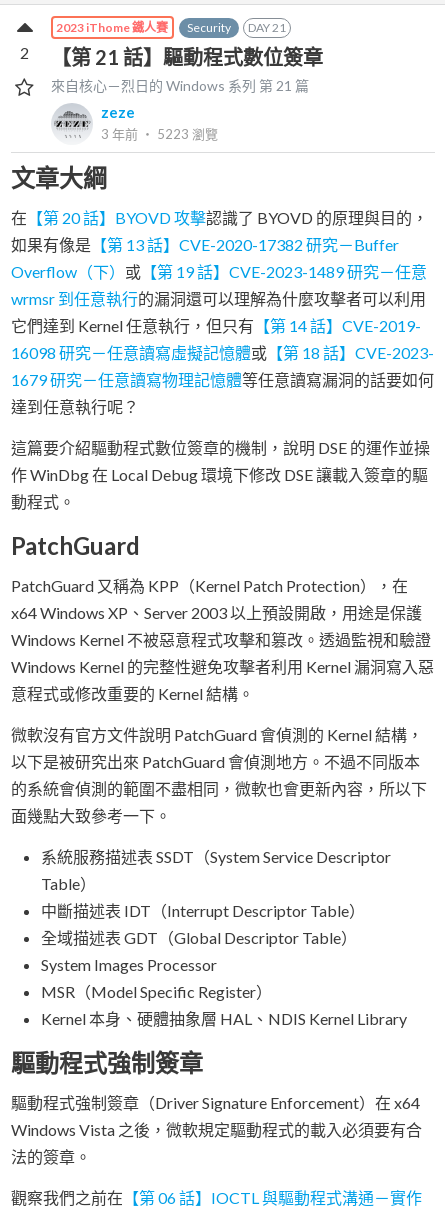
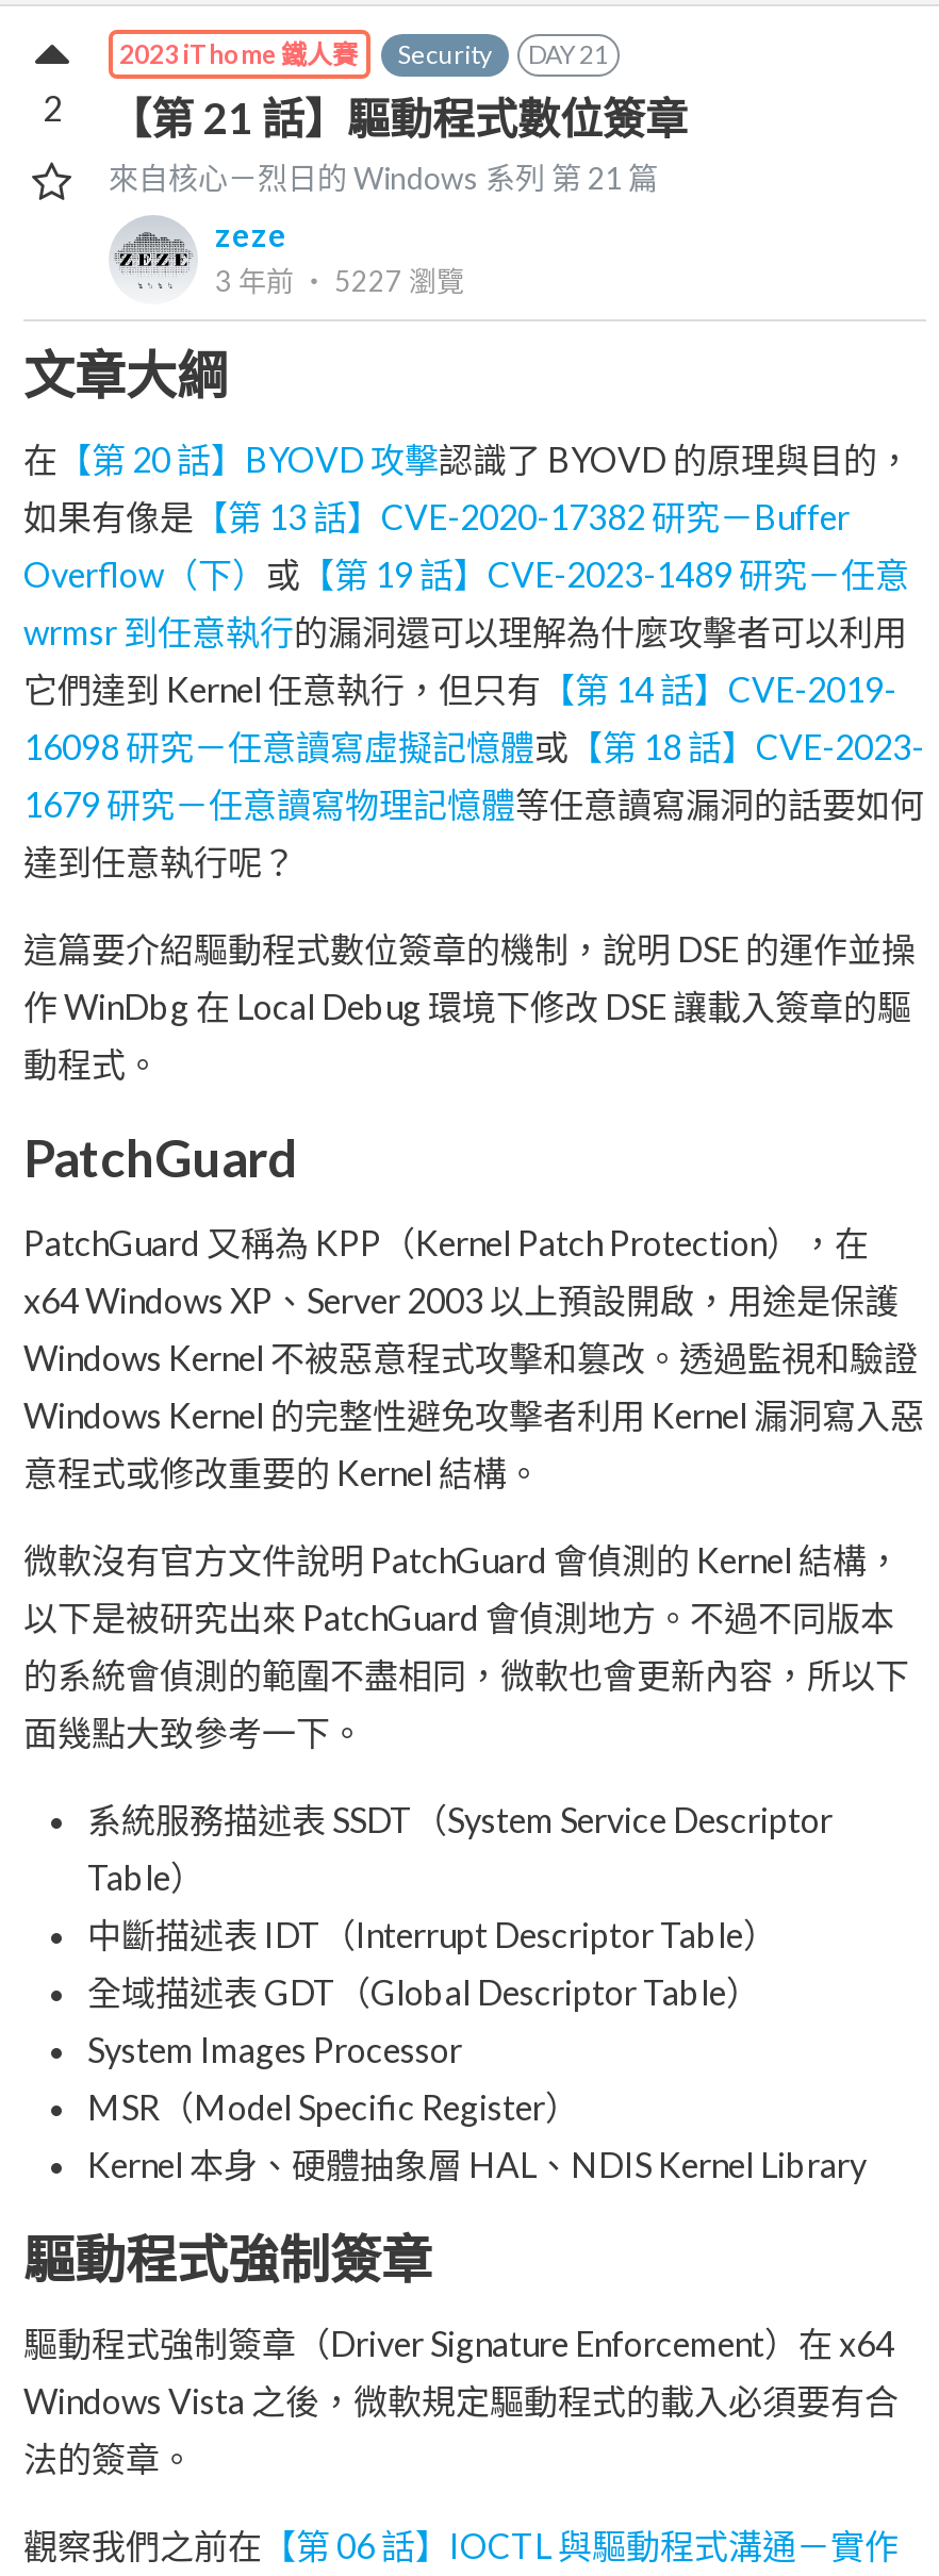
[101,126,218,142] 3 年前‧ 5223瀏覽 -> [215,265,464,299] 3 年前‧ 5227瀏覽

